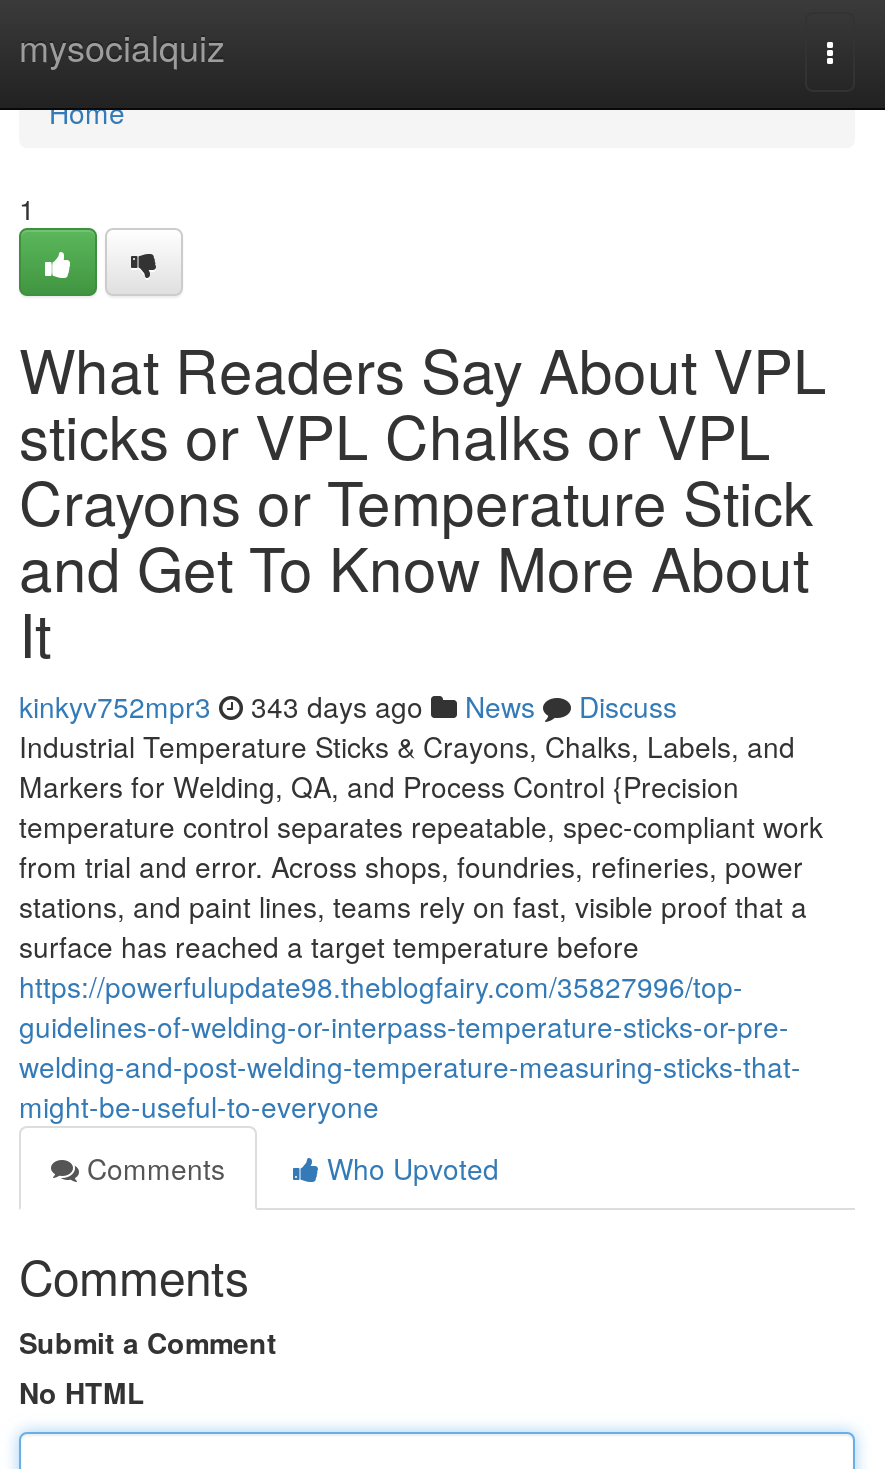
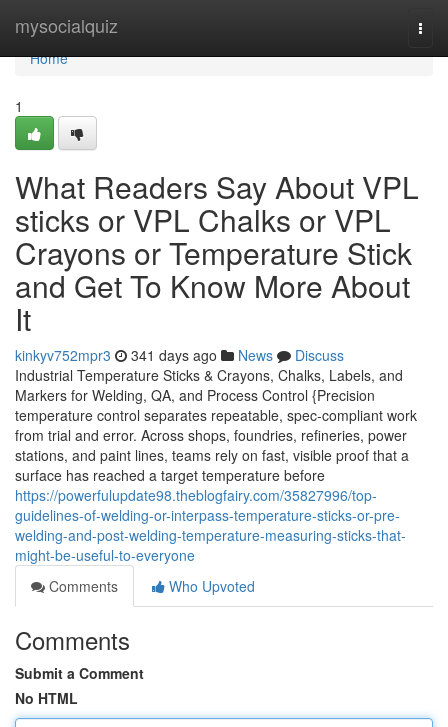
[19,686,677,726] kinkyv752mpr3 343 days ago News Discuss -> [15,345,344,365] kinkyv752mpr3 341 days ago News Discuss

